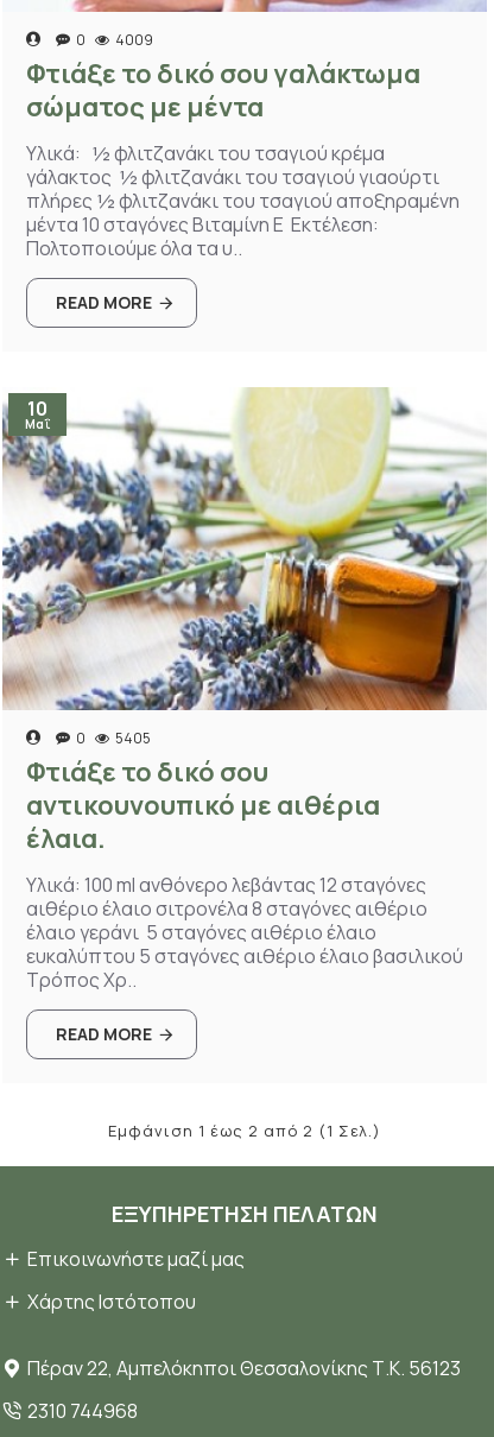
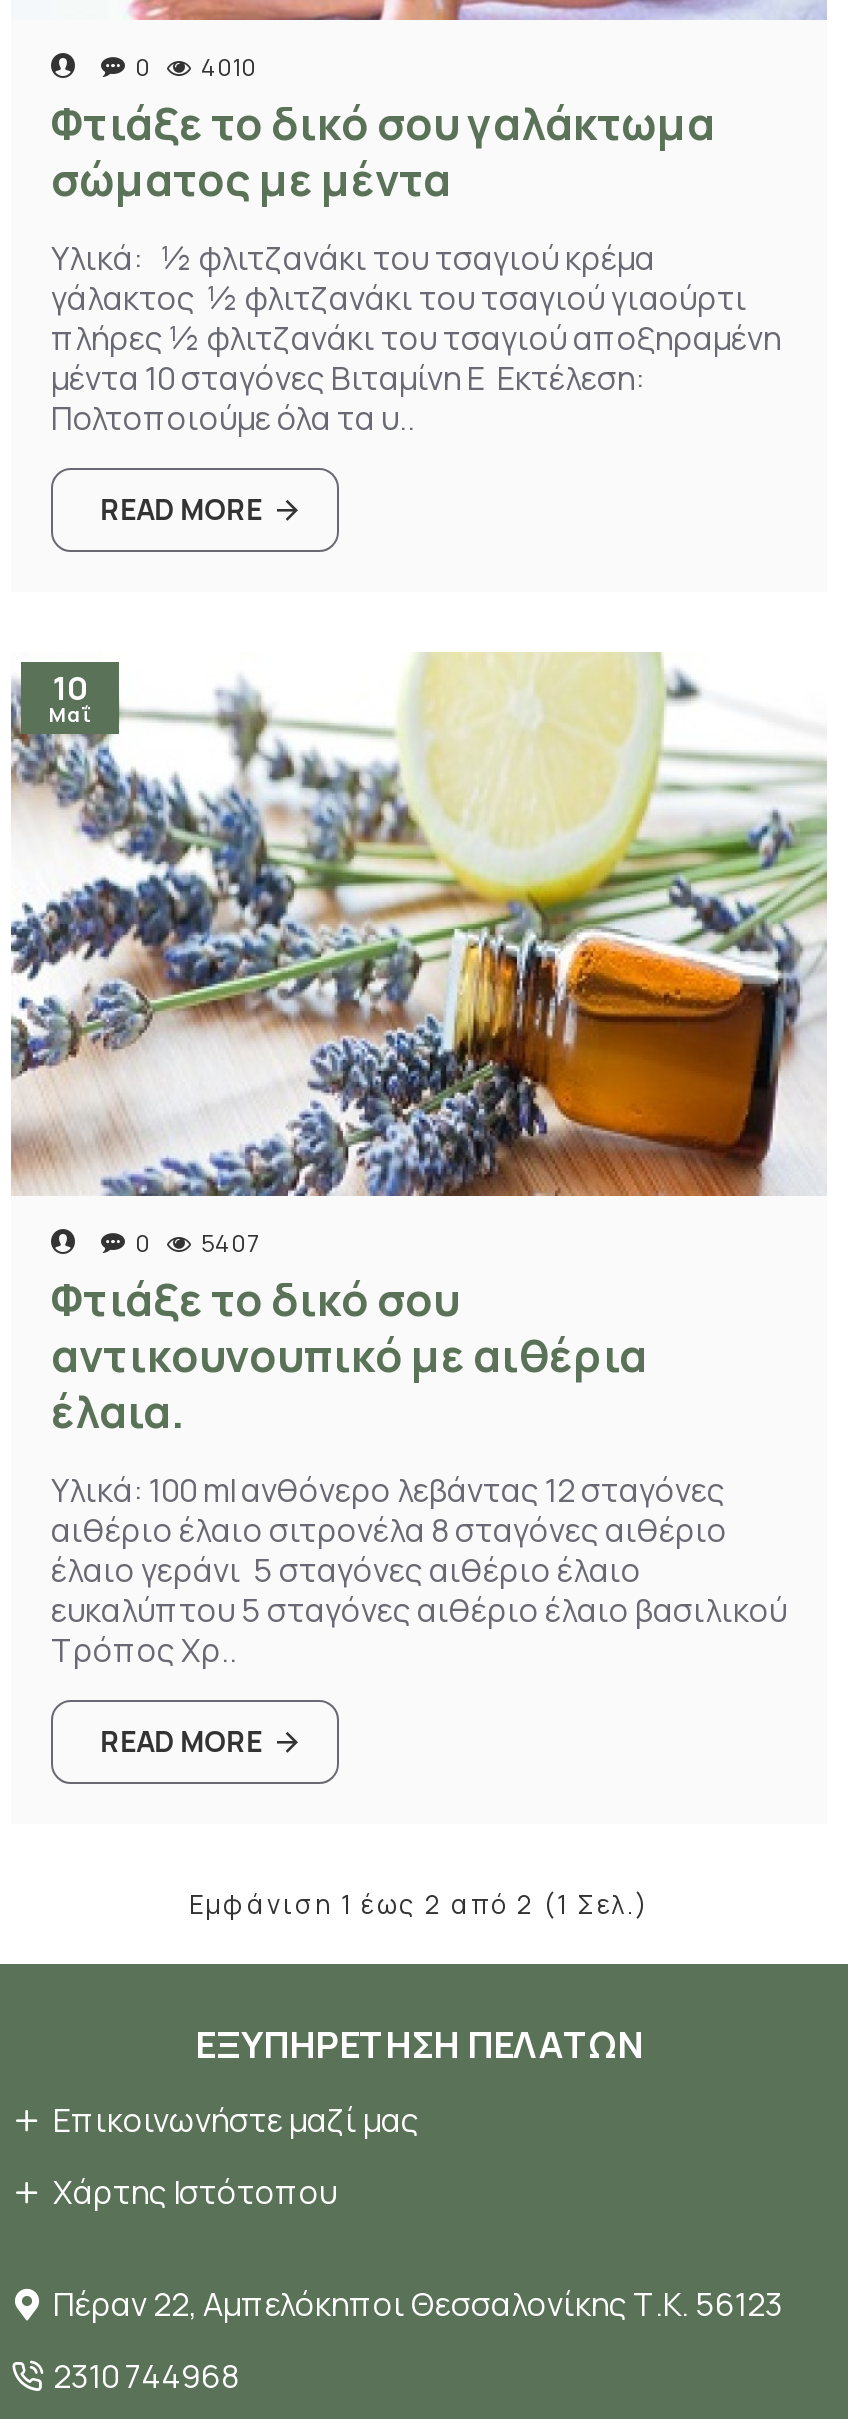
[76,30,153,50] 0 4009 -> [135,50,257,84] 0 4010
[76,728,151,748] 0 5405 -> [135,1226,259,1260] 0 5407

